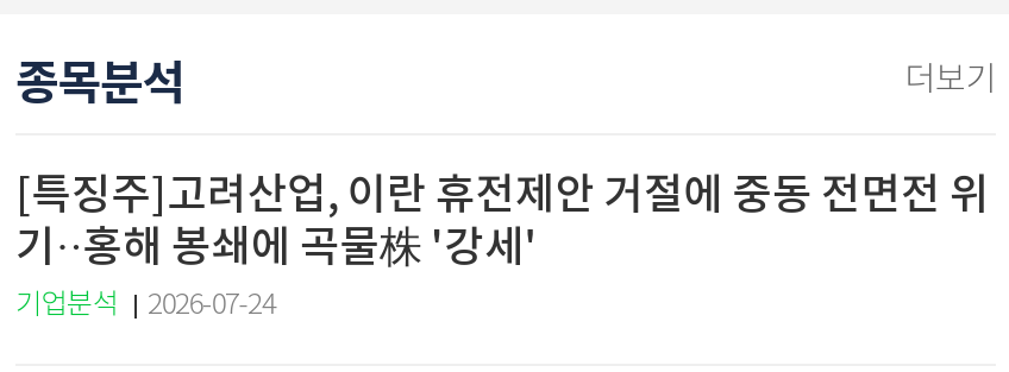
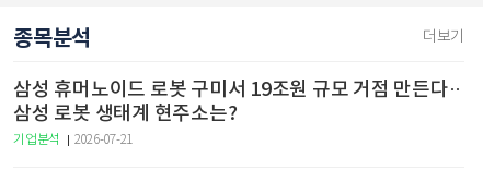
[15,171,989,273] [특징주]고려산업, 이란 휴전제안 거절에 중동 전면전 위 | 기··홍해 봉쇄에 곡물株 '강세' -> [13,78,461,125] 삼성 휴머노이드 로봇 구미서 19조원 규모 거점 만든다·· | 삼성 로봇 생태계 현주소는?
[15,290,275,321] 기업분석 2026-07-24 -> [13,133,133,147] 기업분석 2026-07-21

